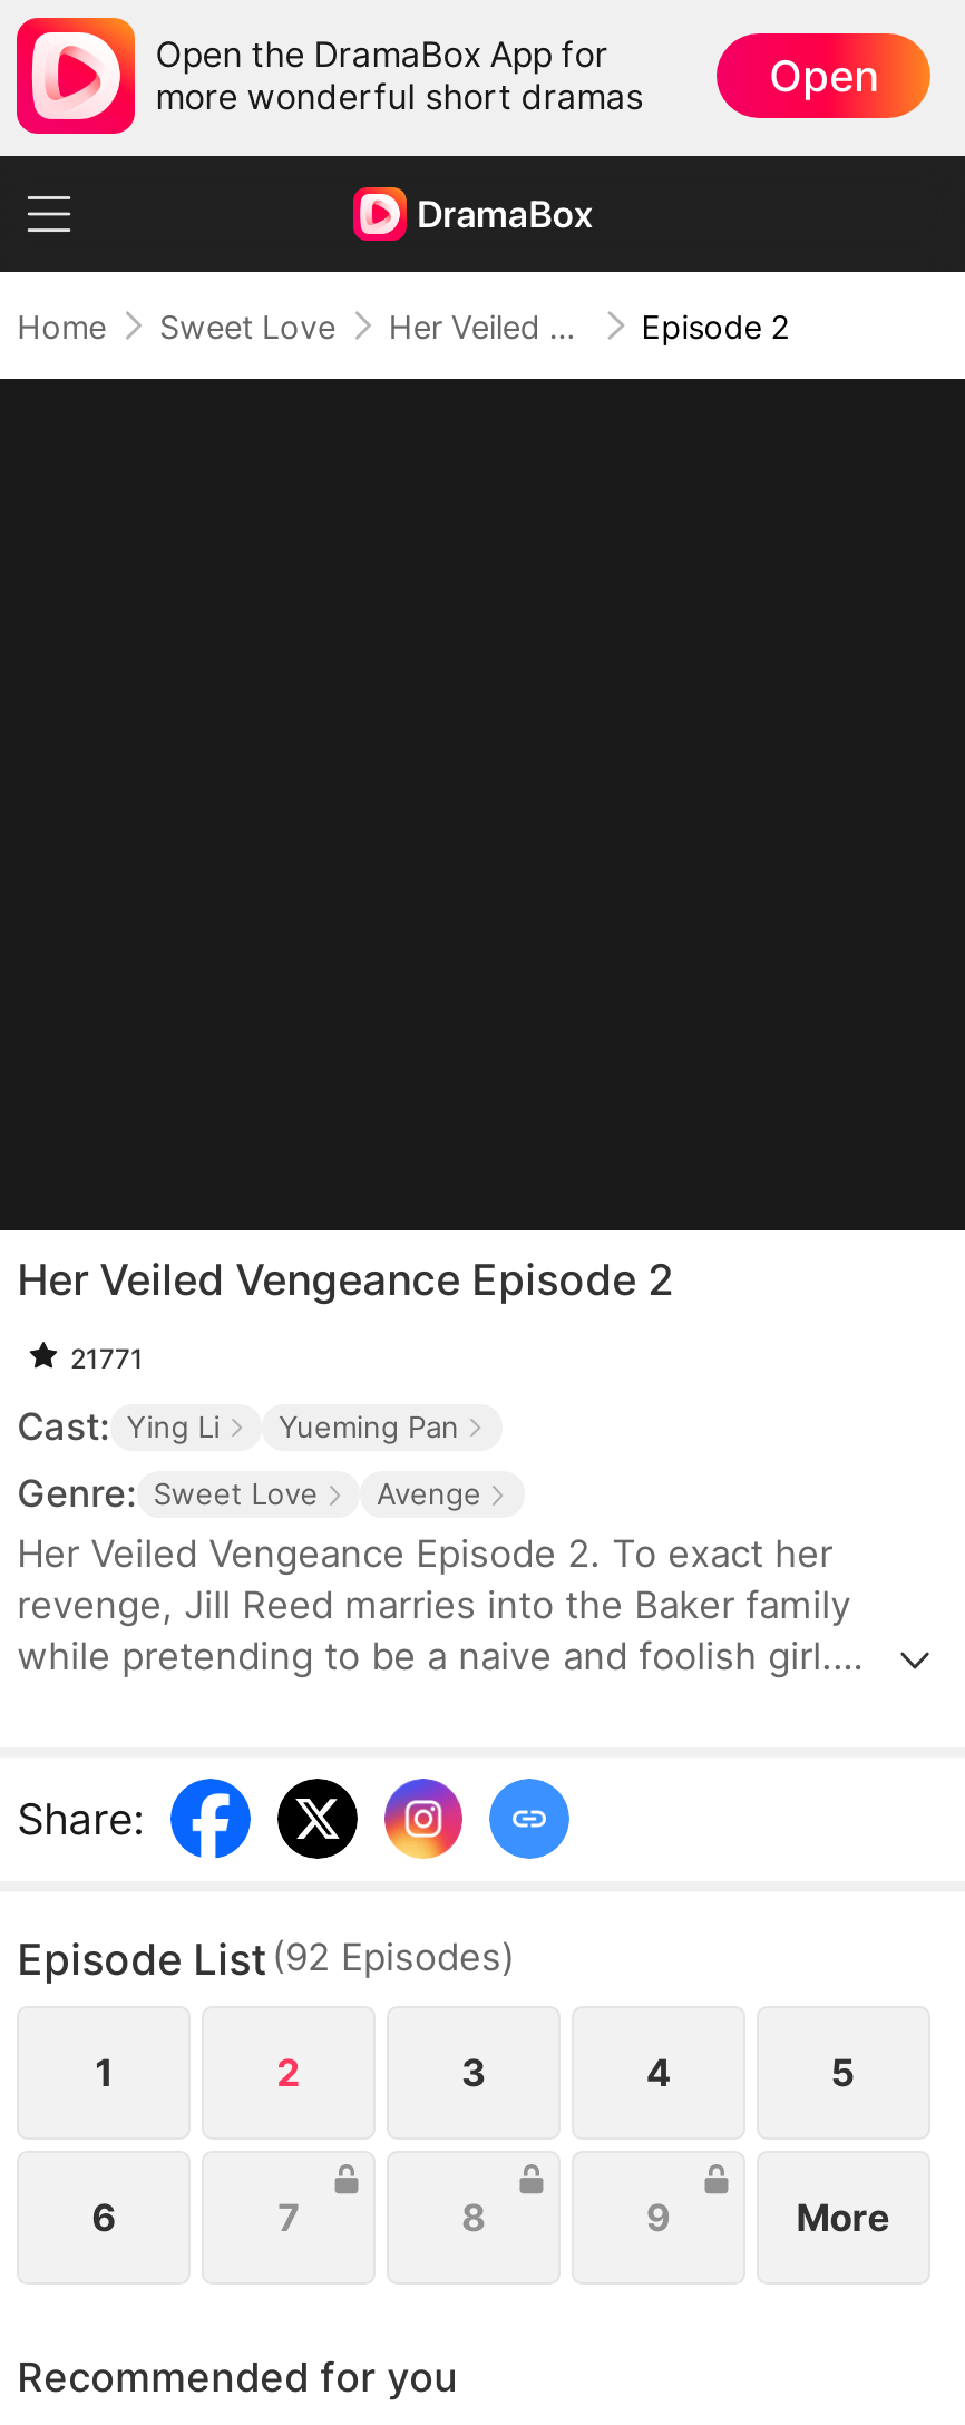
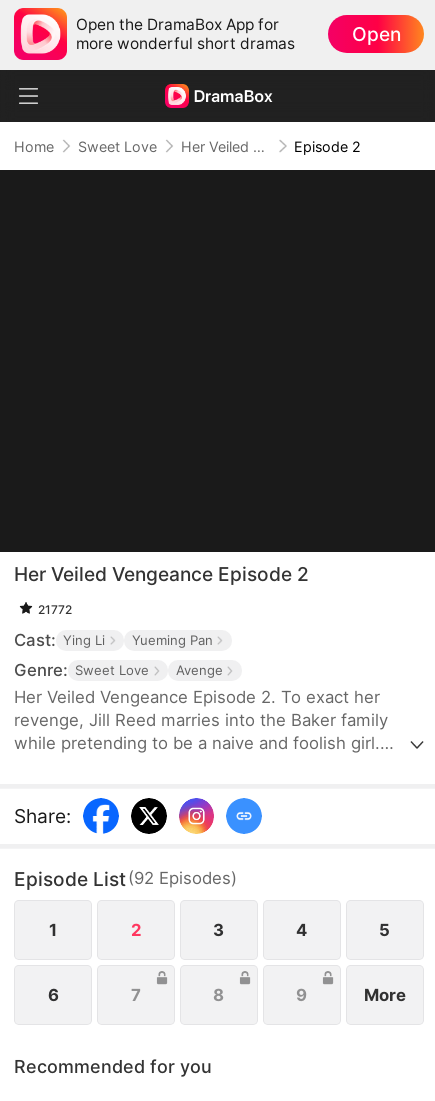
[70,1341,144,1375] 21771 -> [38,602,72,617] 21772

